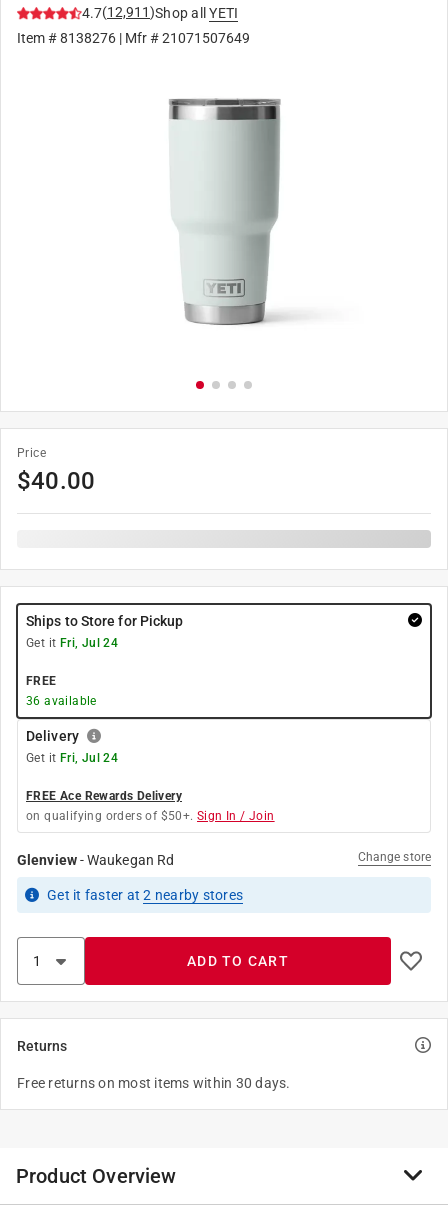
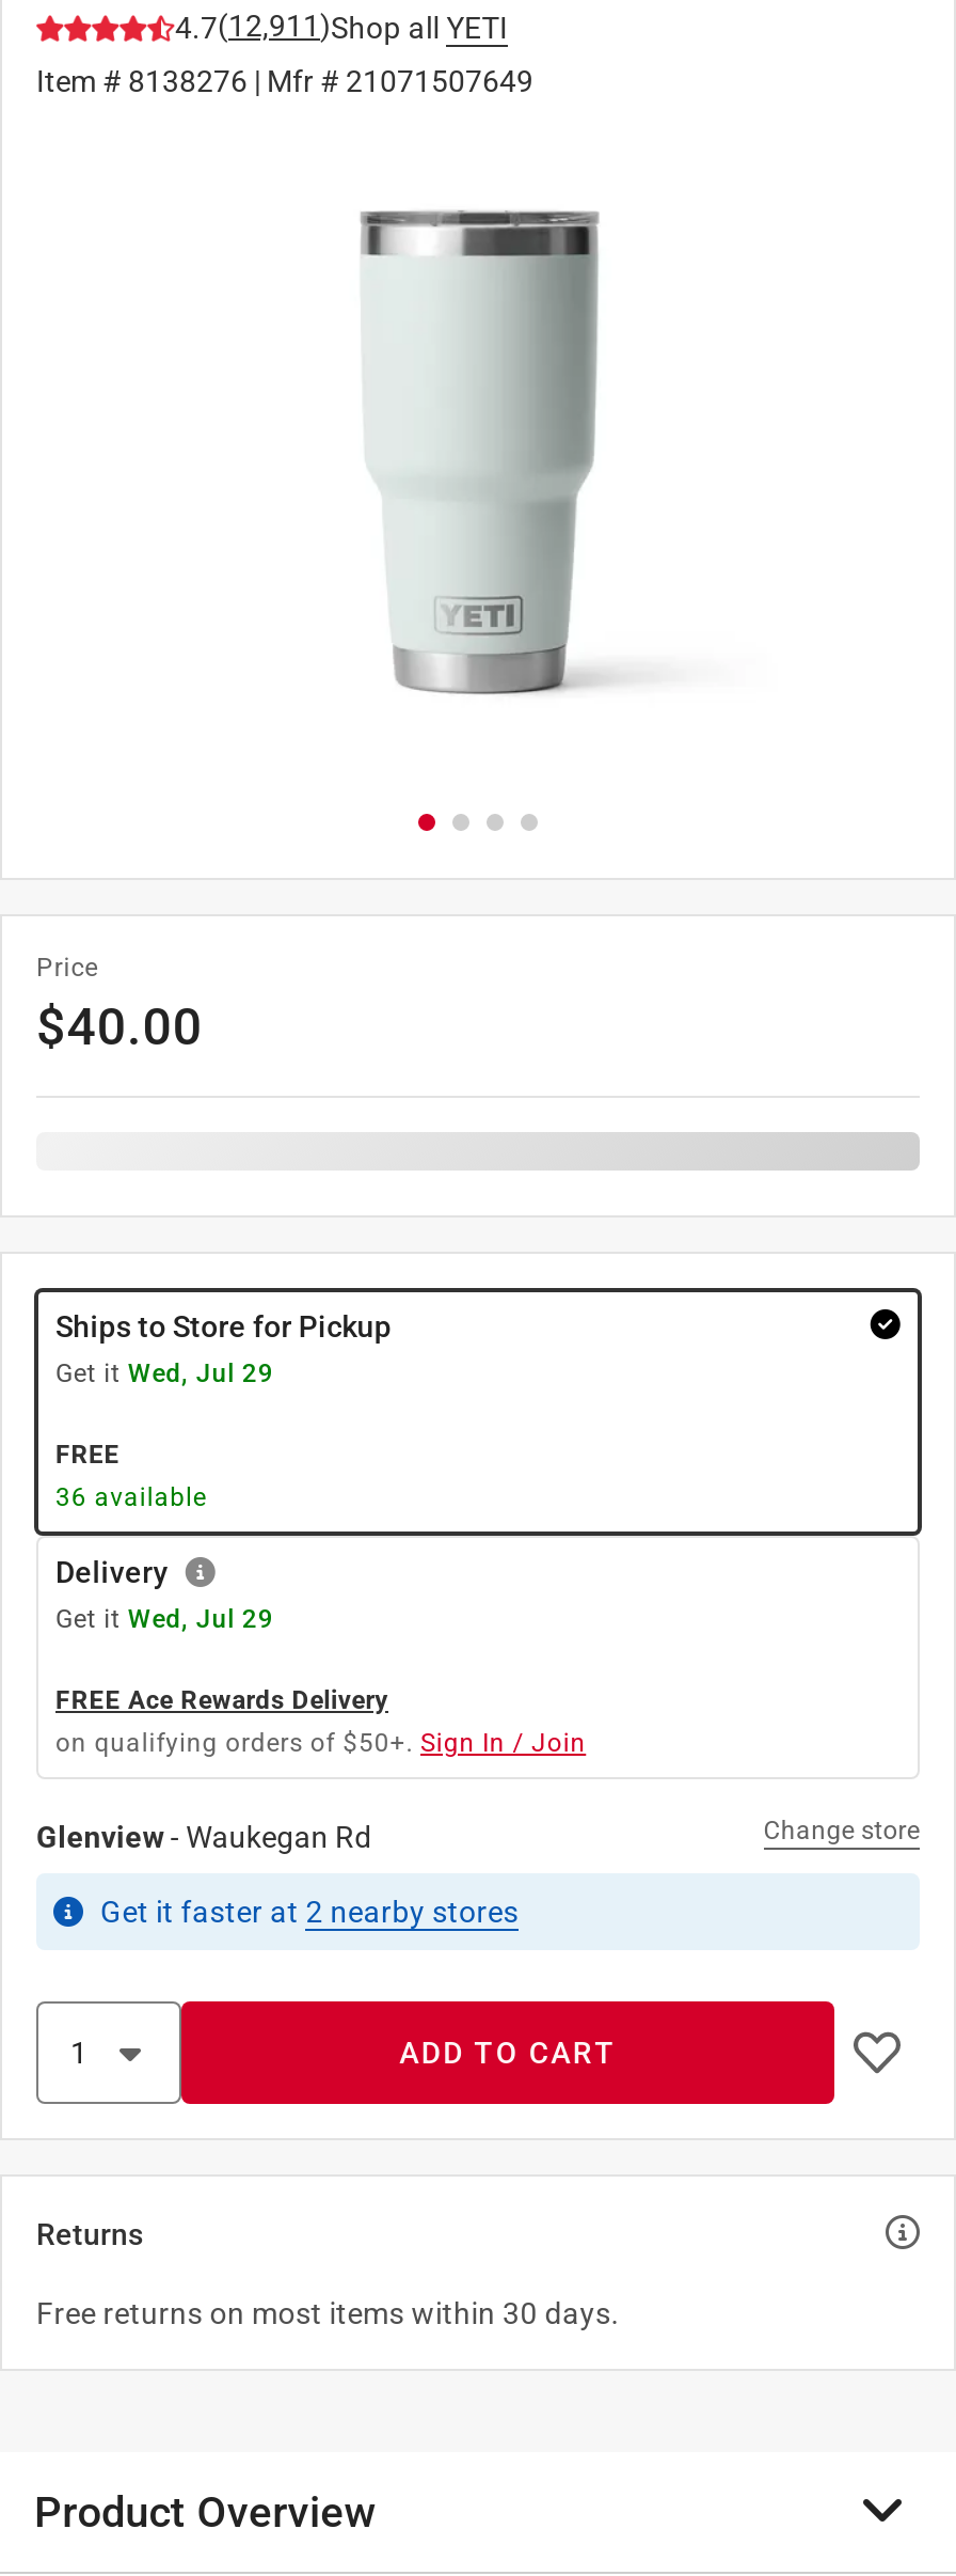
[26,636,118,650] Get it Fri, Jul 24 -> [55,1358,274,1388] Get it Wed, Jul 29
[26,751,118,765] Get it Fri, Jul 24 -> [55,1604,274,1634] Get it Wed, Jul 29

